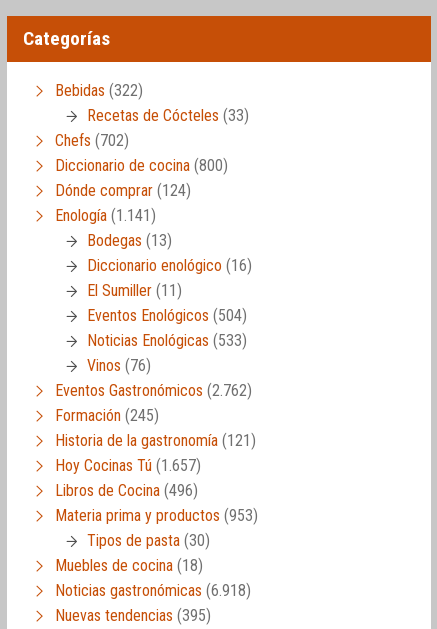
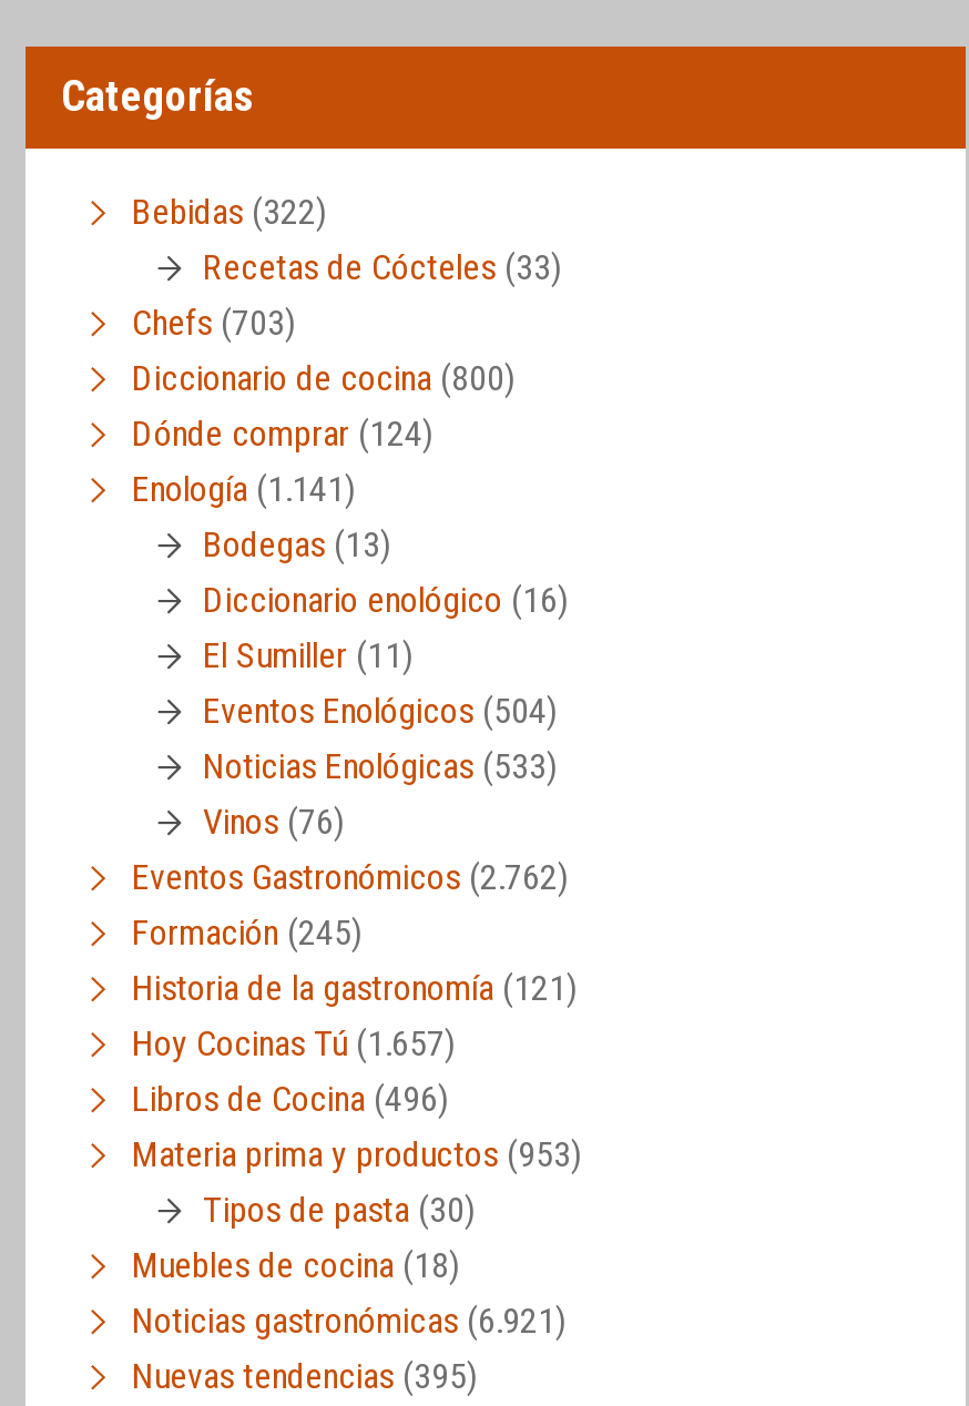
[55,131,129,150] Chefs (702) -> [132,302,296,344] Chefs (703)
[55,581,251,600] Noticias gastronómicas (6.918) -> [132,1300,567,1342] Noticias gastronómicas (6.921)

